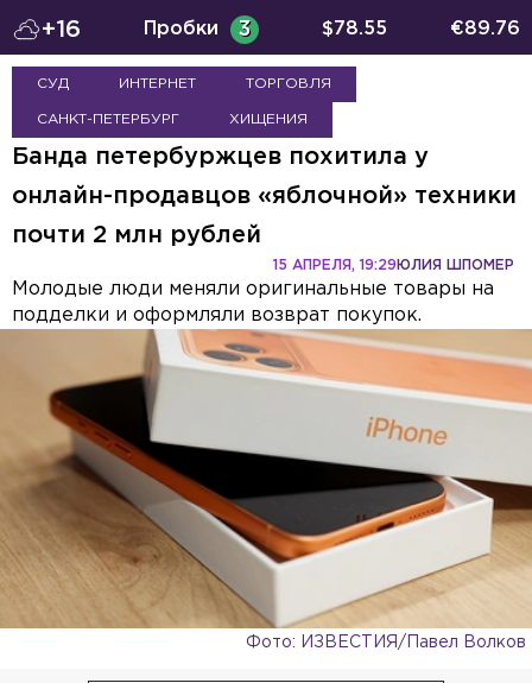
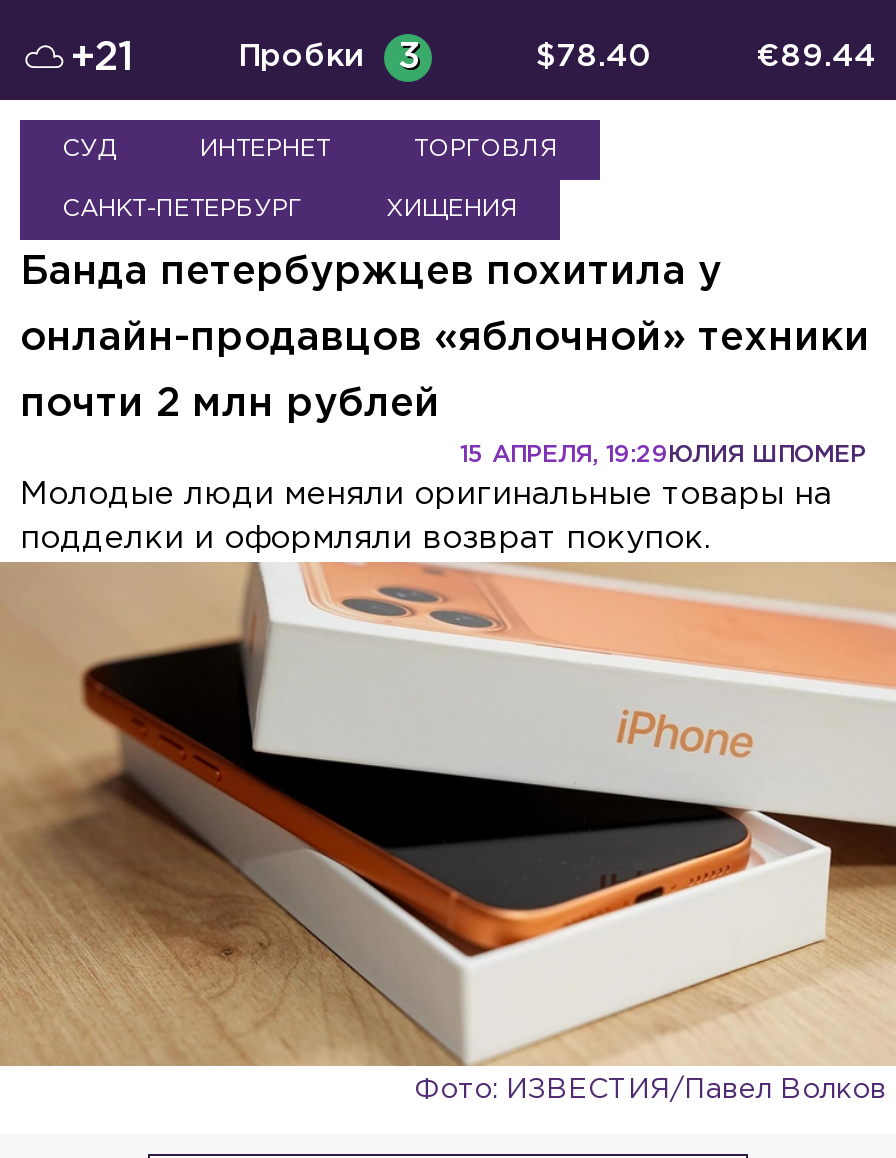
[42,19,81,40] +16 -> [70,40,134,76] +21
[322,20,387,38] $78.55 -> [536,42,652,72] $78.40
[450,20,520,38] €89.76 -> [756,42,876,72] €89.44

